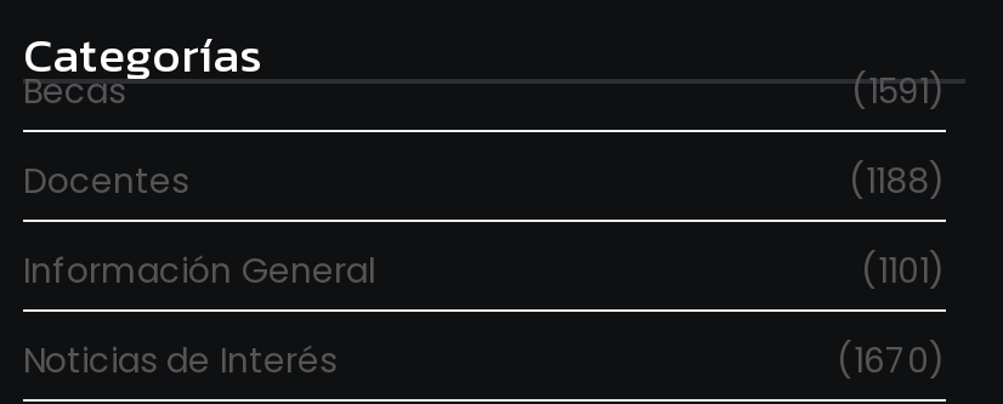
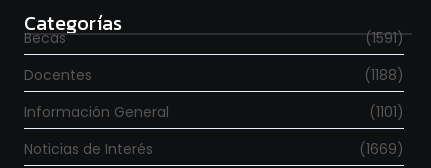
[827,335,946,383] (1670) -> [355,139,404,159] (1669)

